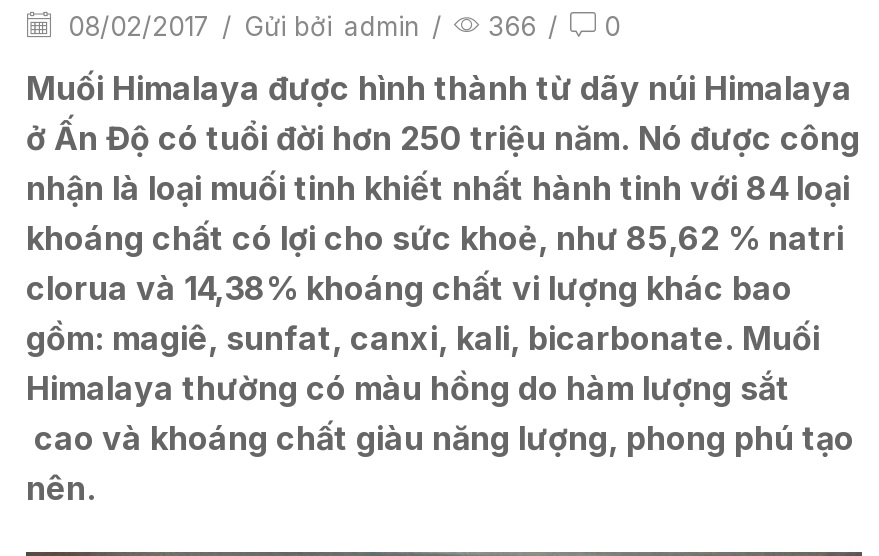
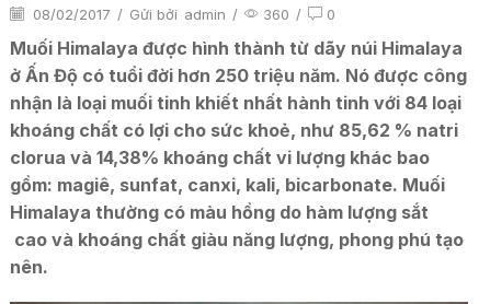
[60,9,620,41] 08/02/2017 / Gửi bởi admin / 366 / 0 -> [28,5,335,23] 08/02/2017 / Gửi bởi admin / 360 / 0

